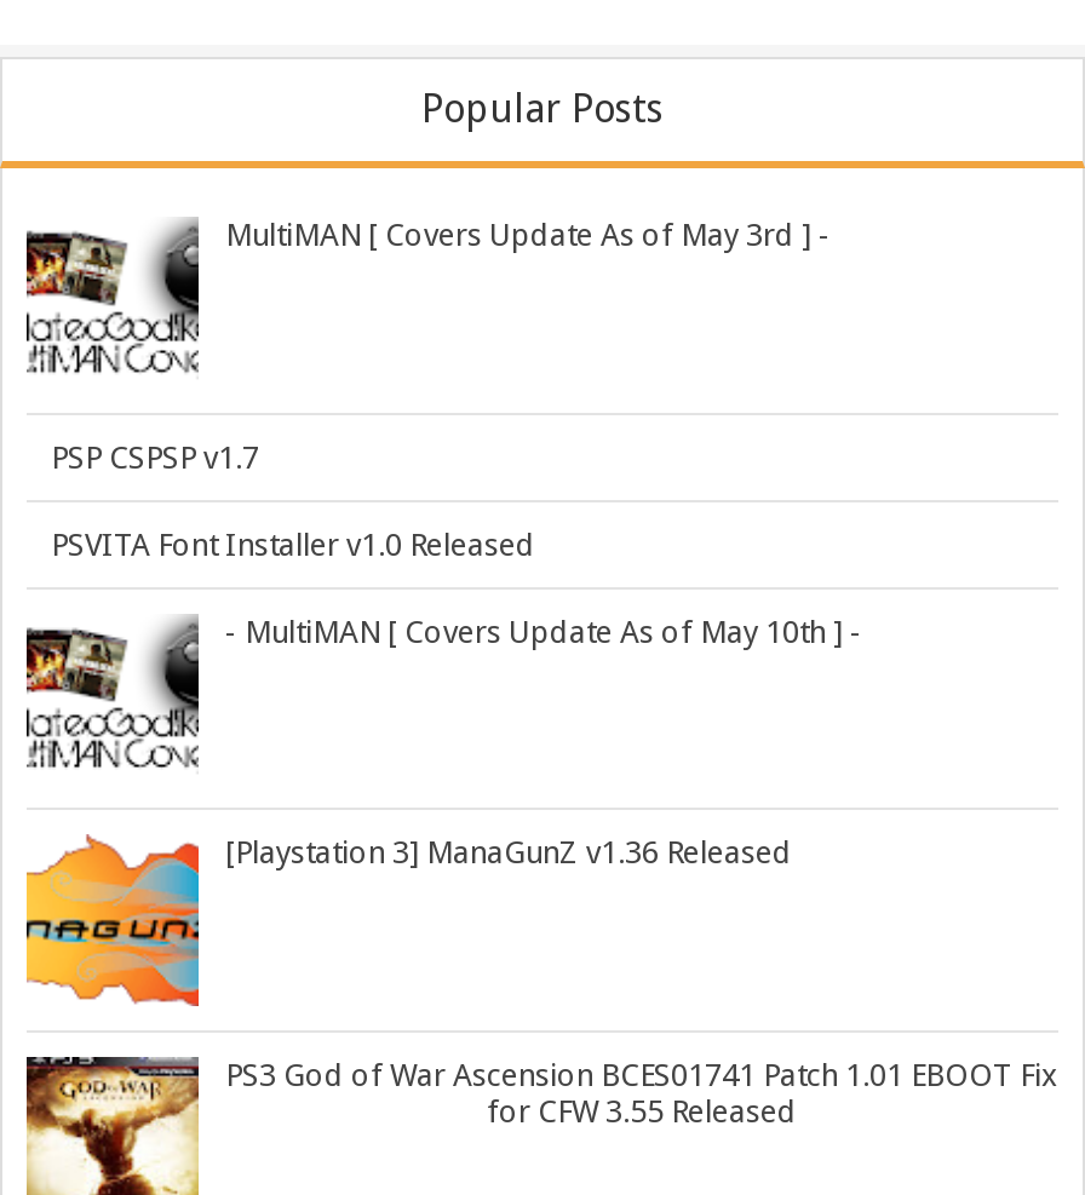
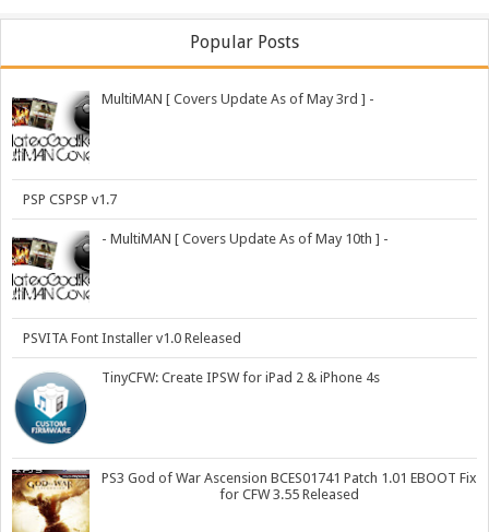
moved [51,526,535,562] -> [23,330,241,347]: PSVITA Font Installer v1.0 Released
moved [22,613,862,774] -> [10,230,389,303]: [image] | - MultiMAN [ Covers Update As of May 10th ] -
[225,835,792,871] [Playstation 3] ManaGunZ v1.36 Released -> [102,369,380,386] TinyCFW: Create IPSW for iPad 2 & iPhone 4s
[24,890,201,1009] [image] -> [12,370,90,447] [image]

